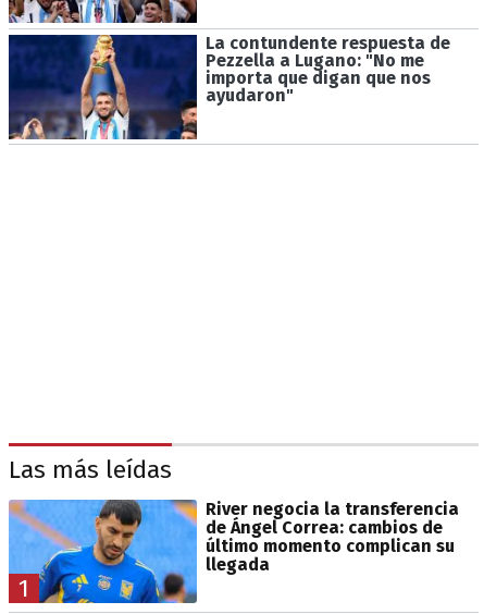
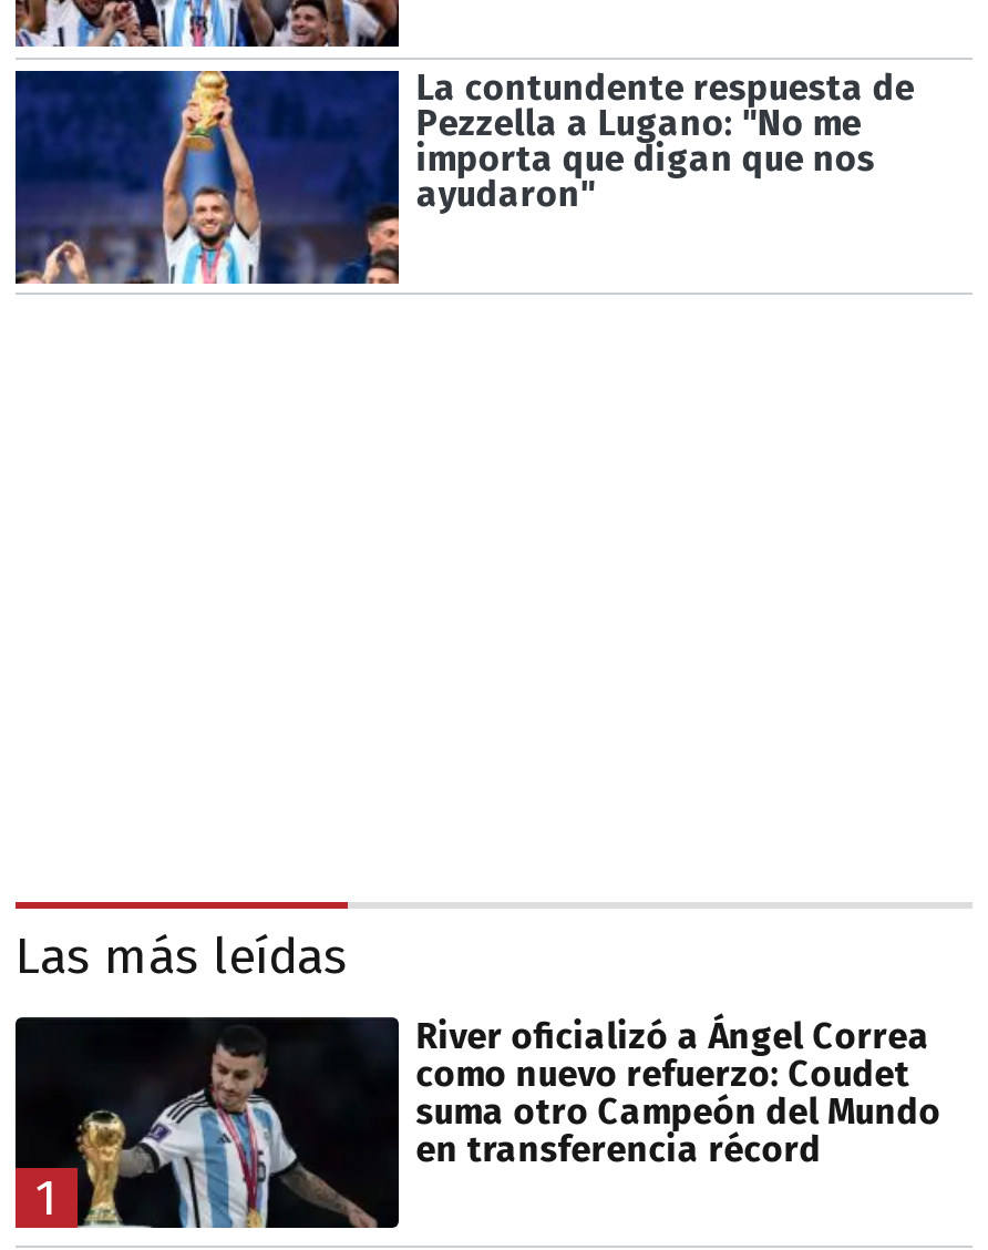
[8,499,459,604] [image] | River negocia la transferencia | de Ángel Correa: cambios de | último momento complican su | llegada -> [13,1015,941,1230] [image] | River oficializó a Ángel Correa | como nuevo refuerzo: Coudet | suma otro Campeón del Mundo | en transferencia récord

